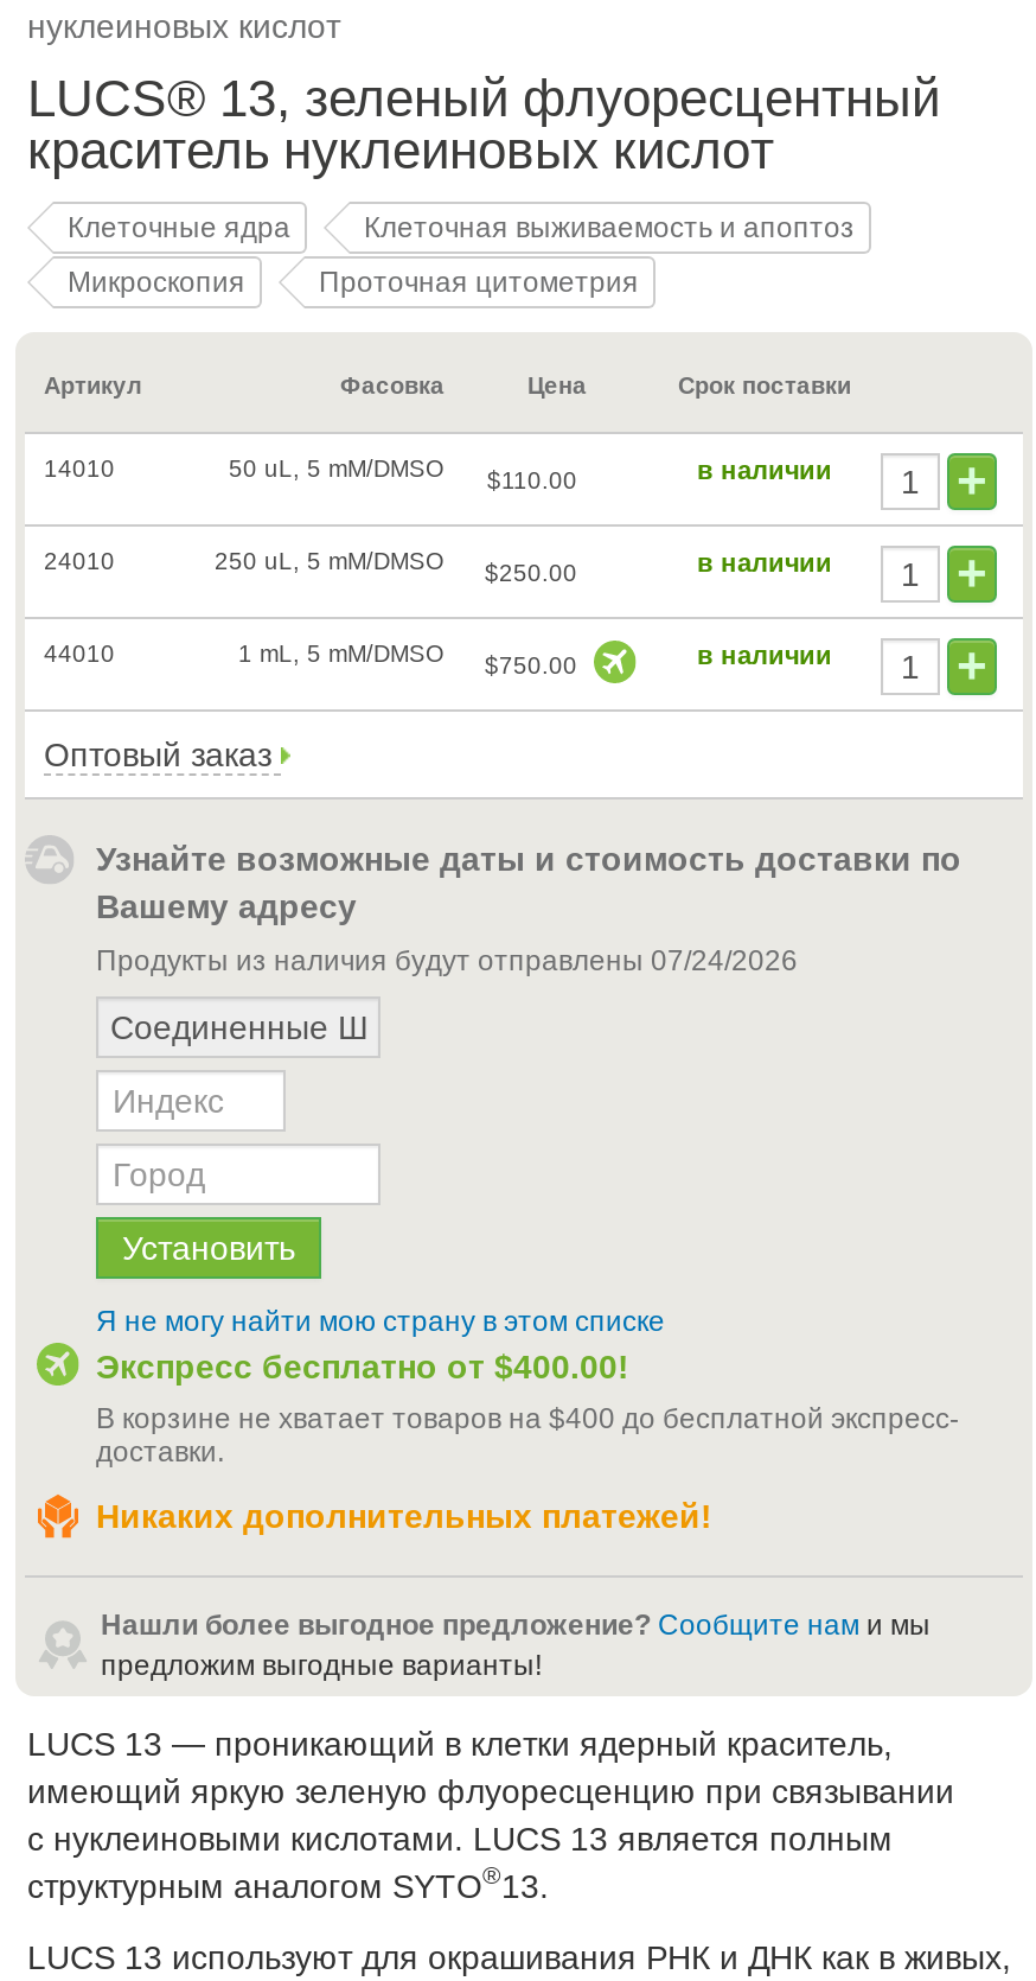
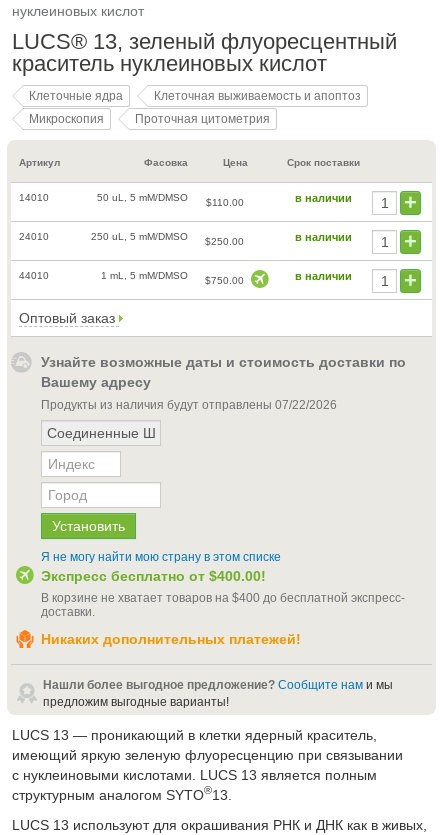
[96,943,798,977] Продукты из наличия будут отправлены 07/24/2026 -> [41,398,337,412] Продукты из наличия будут отправлены 07/22/2026

